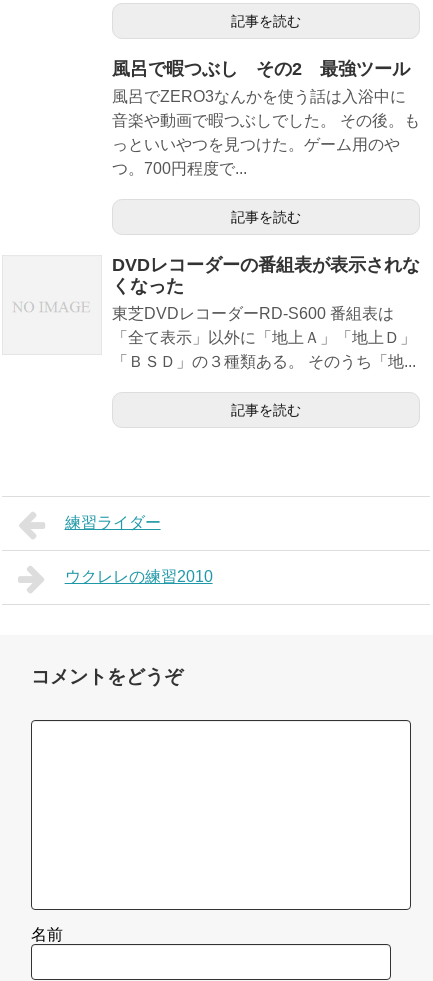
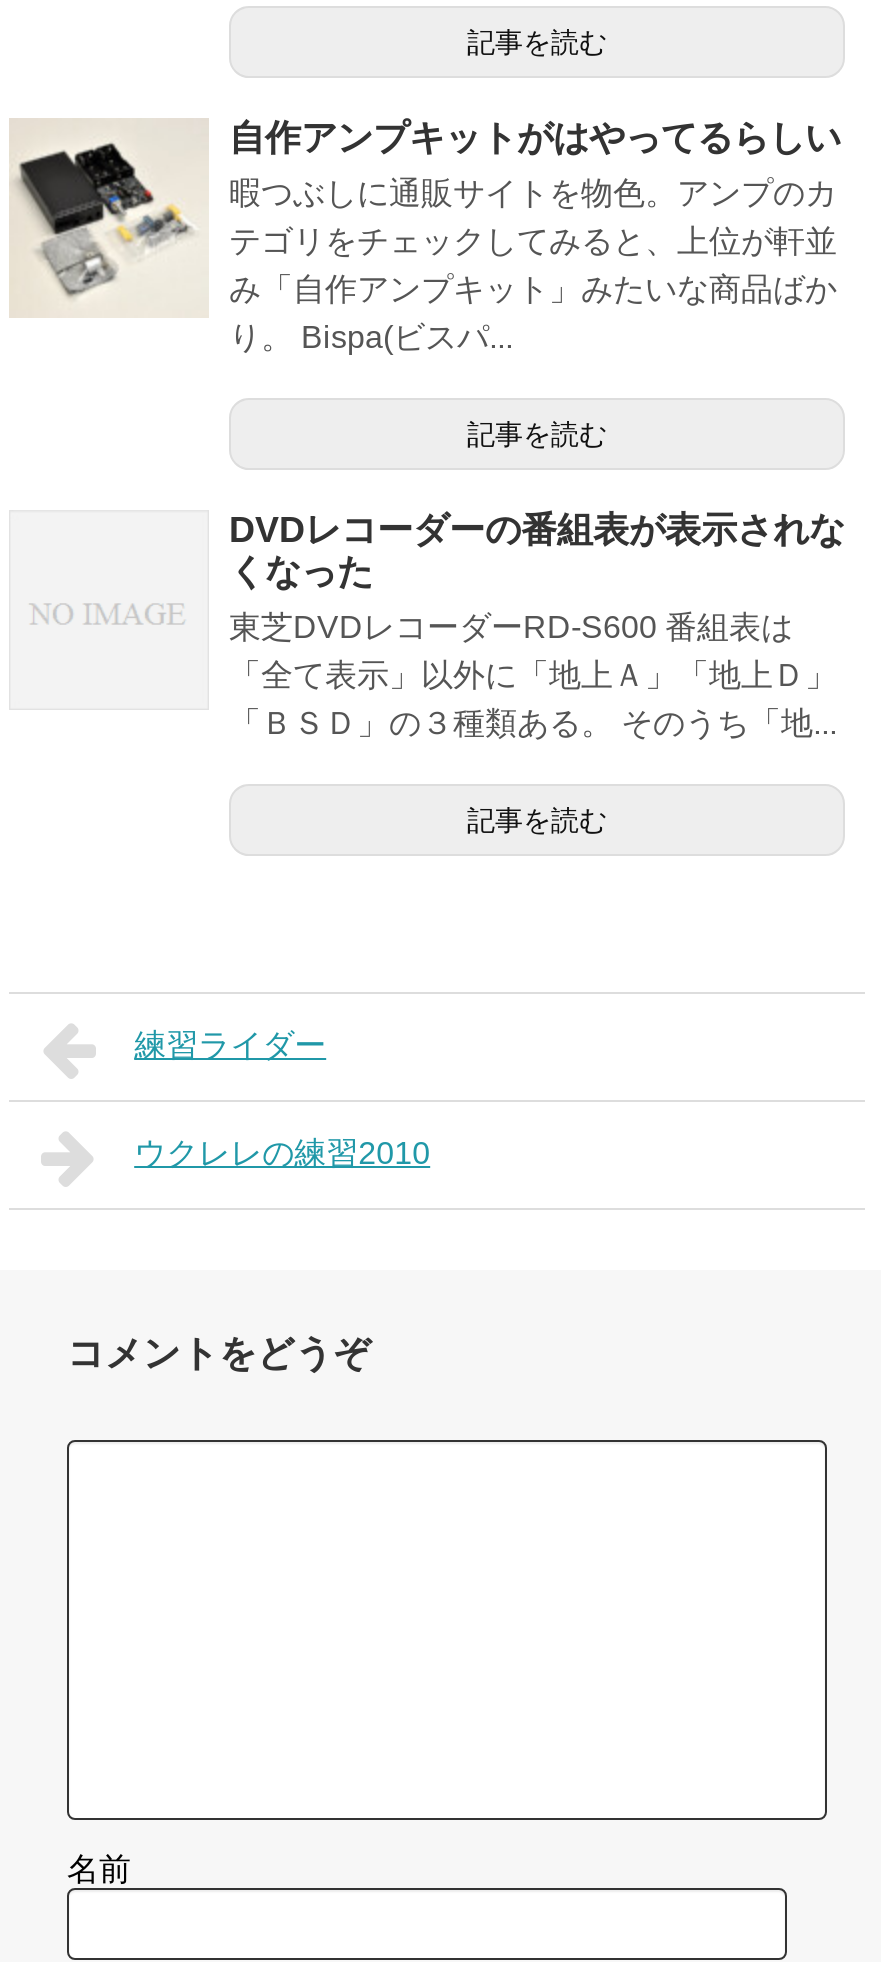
none -> [9,118,201,318] [image]
[112,59,420,177] 風呂で暇つぶし その2 最強ツール | 風呂でZERO3なんかを使う話は入浴中に | 音楽や動画で暇つぶしでした。 その後。も | っといいやつを見つけた。ゲーム用のや | つ。700円程度で... -> [229,118,841,354] 自作アンプキットがはやってるらしい | 暇つぶしに通販サイトを物色。アンプのカ | テゴリをチェックしてみると、上位が軒並 | み「自作アンプキット」みたいな商品ばか | り。 Bispa(ビスパ...

